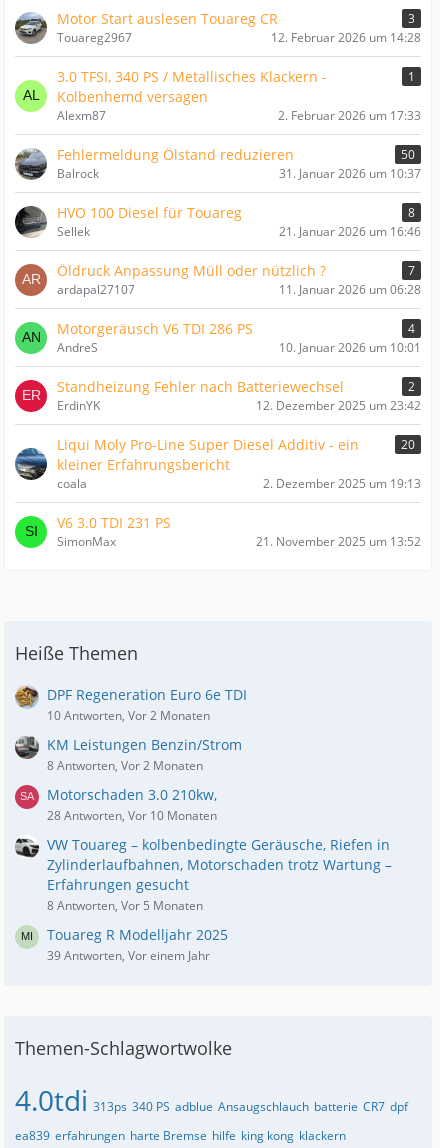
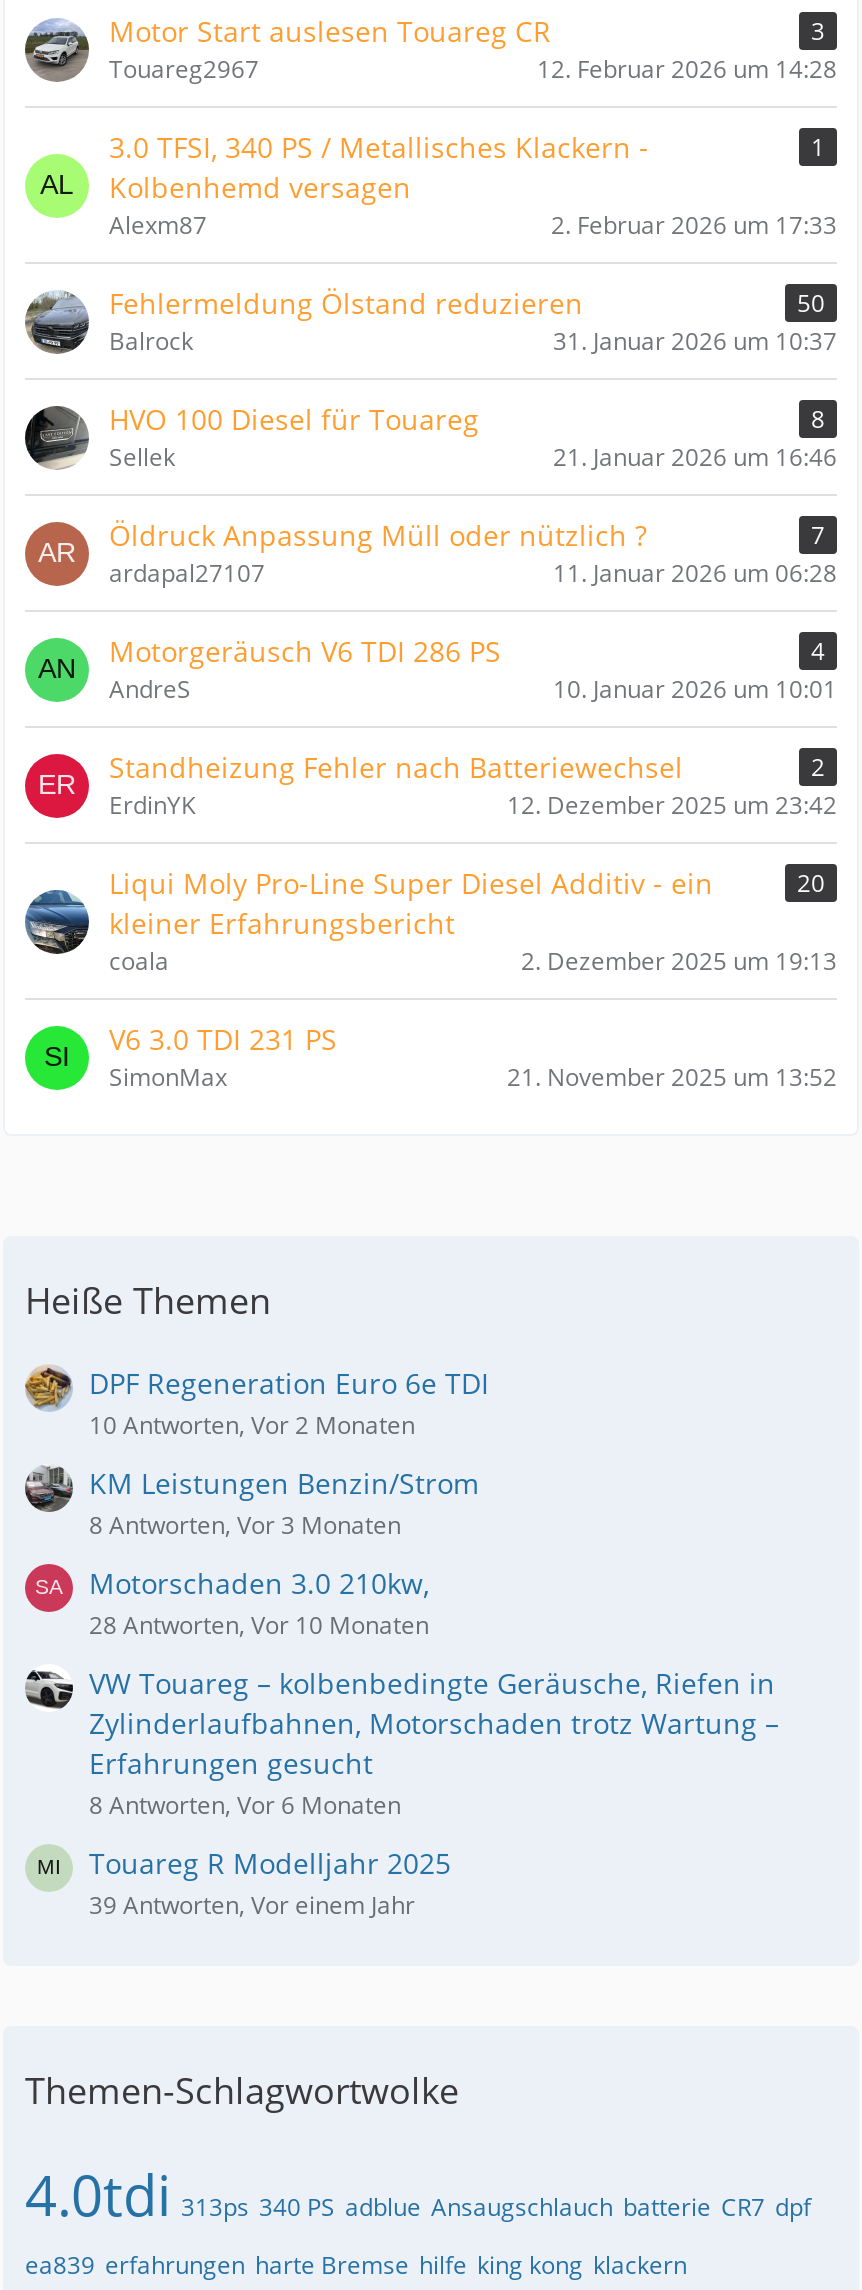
[47,757,203,774] 8 Antworten, Vor 2 Monaten -> [89,1508,401,1542] 8 Antworten, Vor 3 Monaten
[47,897,203,914] 8 Antworten, Vor 5 Monaten -> [89,1788,401,1822] 8 Antworten, Vor 6 Monaten

